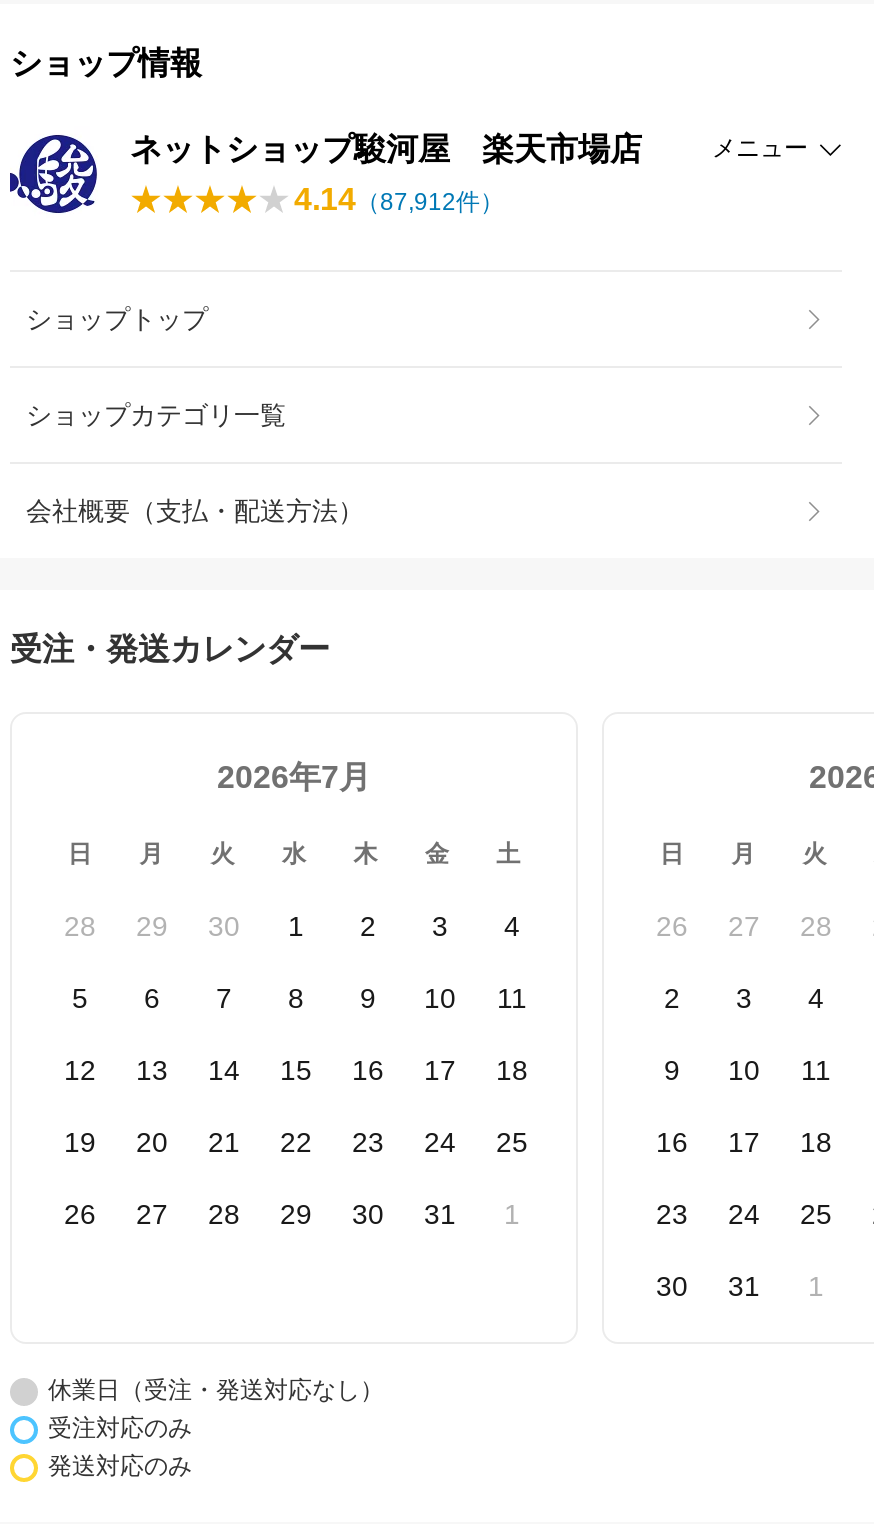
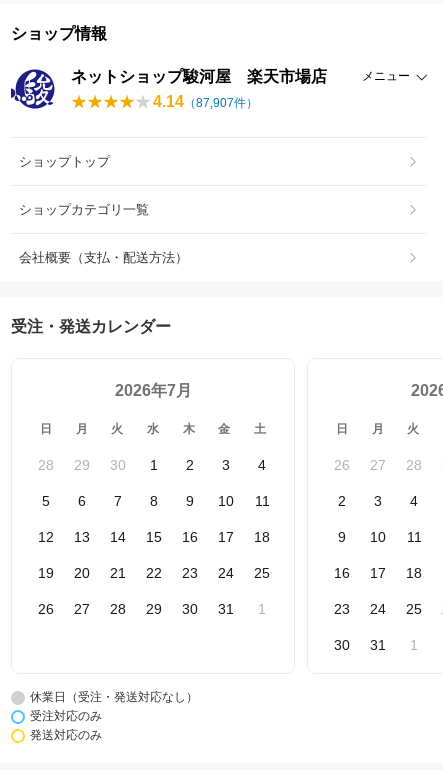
[294,182,504,216] 4.14（87,912件） -> [153,93,258,110] 4.14（87,907件）

